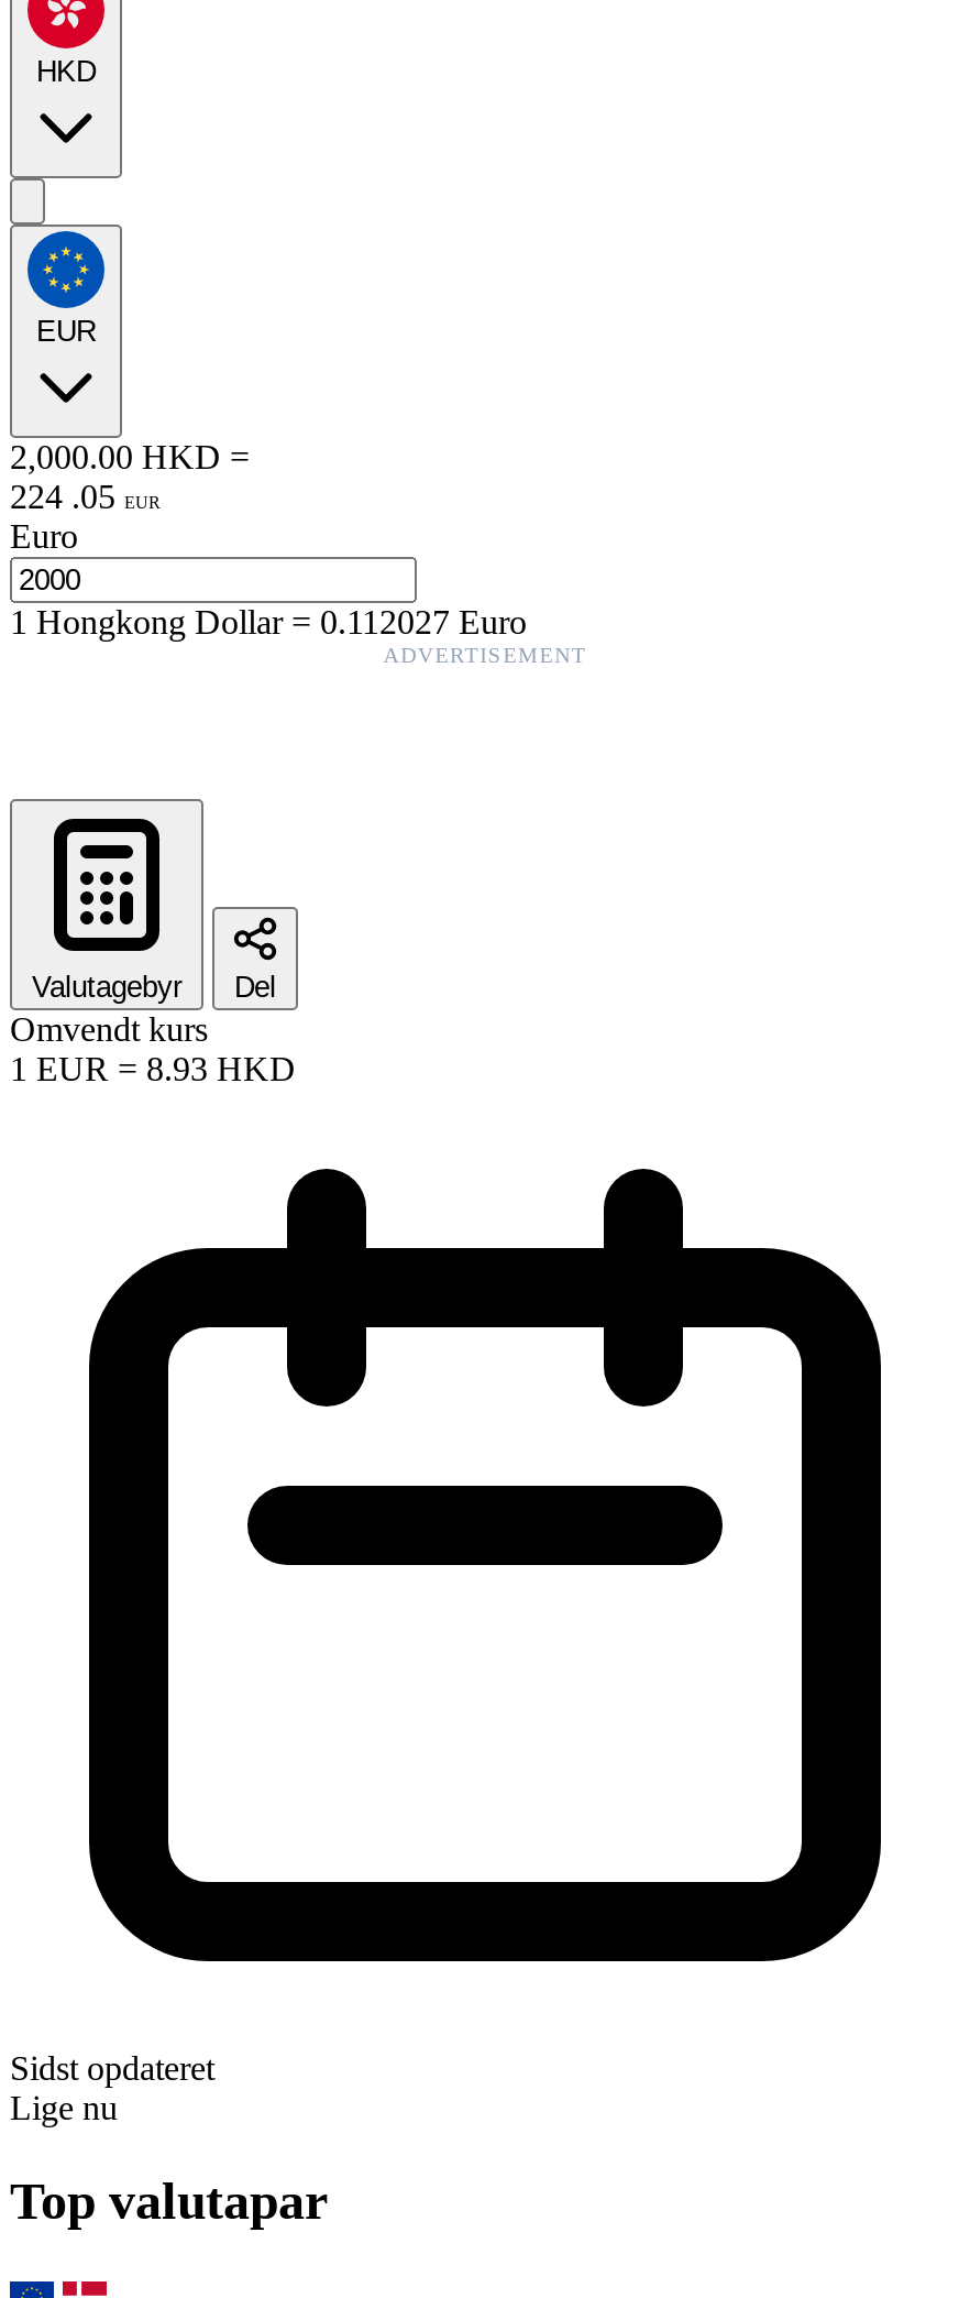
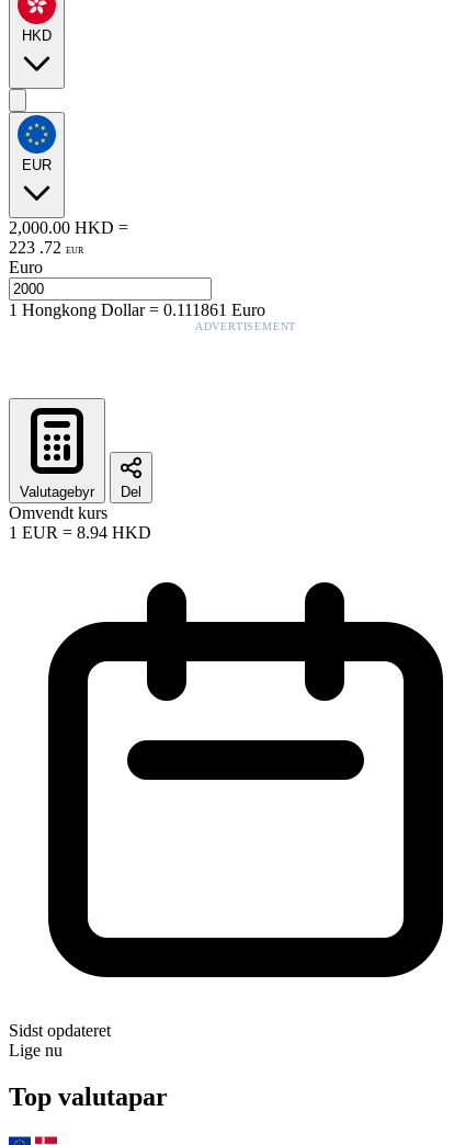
[10,477,159,515] 224 . 05 EUR -> [9,238,83,256] 223 . 72 EUR
[10,603,527,640] 1Hongkong Dollar=0.112027 Euro -> [9,300,265,319] 1Hongkong Dollar=0.111861 Euro
[10,1050,296,1087] 1 EUR = 8.93 HKD -> [9,523,151,542] 1 EUR = 8.94 HKD

